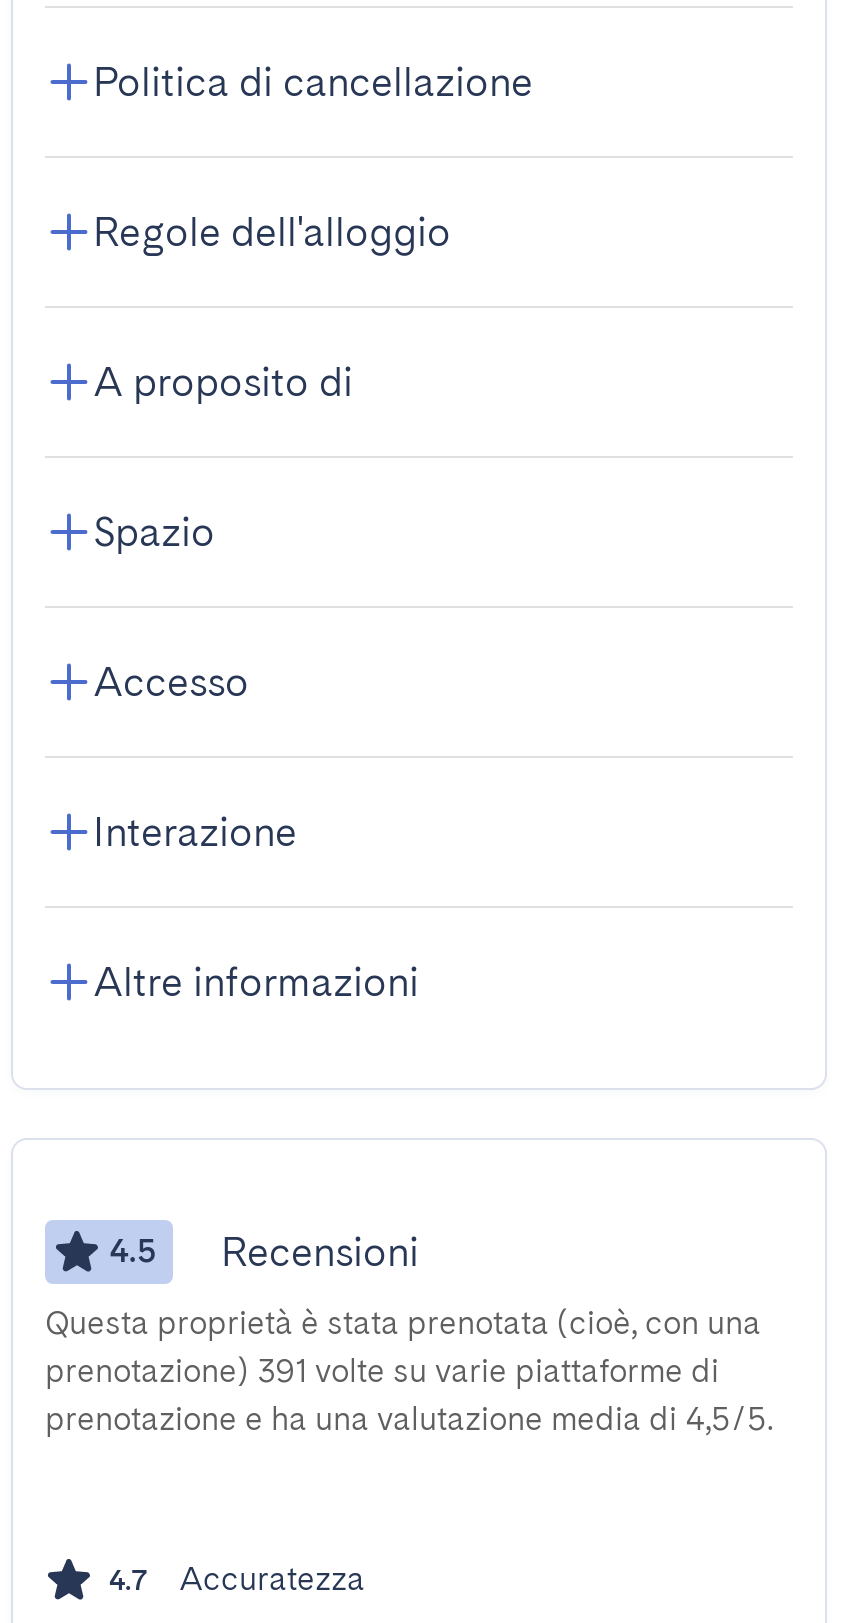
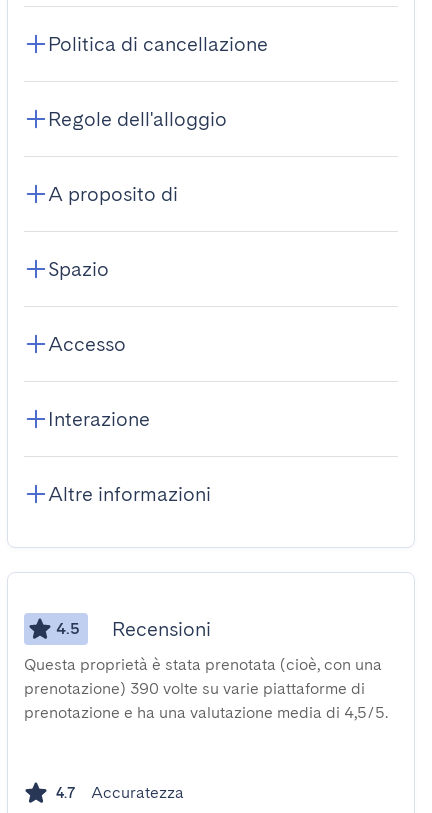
[45,1352,719,1390] prenotazione) 391 volte su varie piattaforme di -> [24,679,365,698] prenotazione) 390 volte su varie piattaforme di

